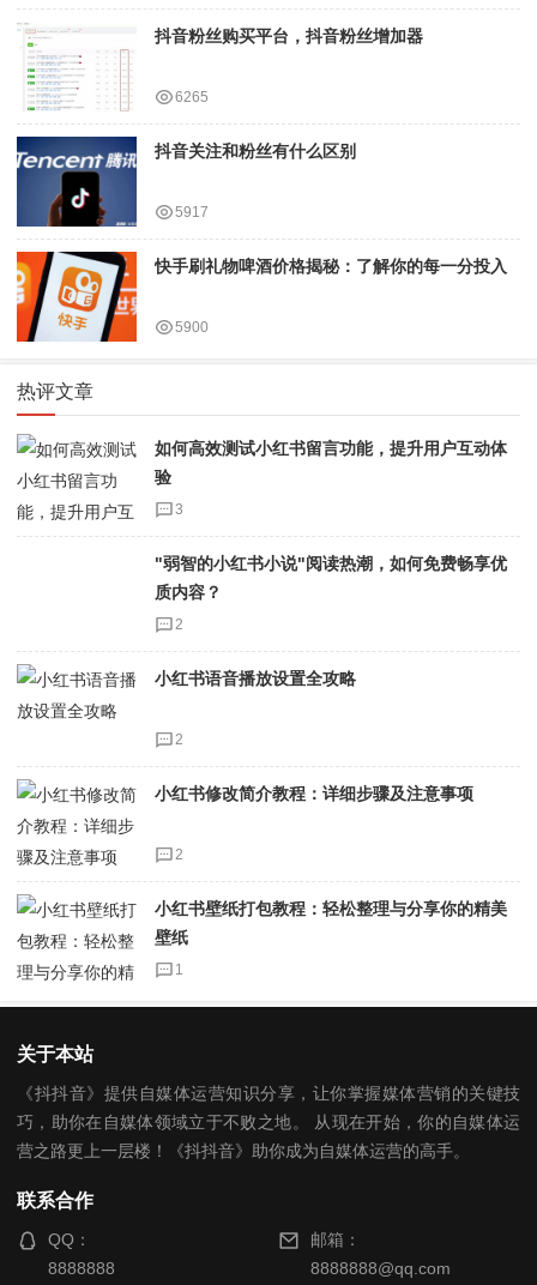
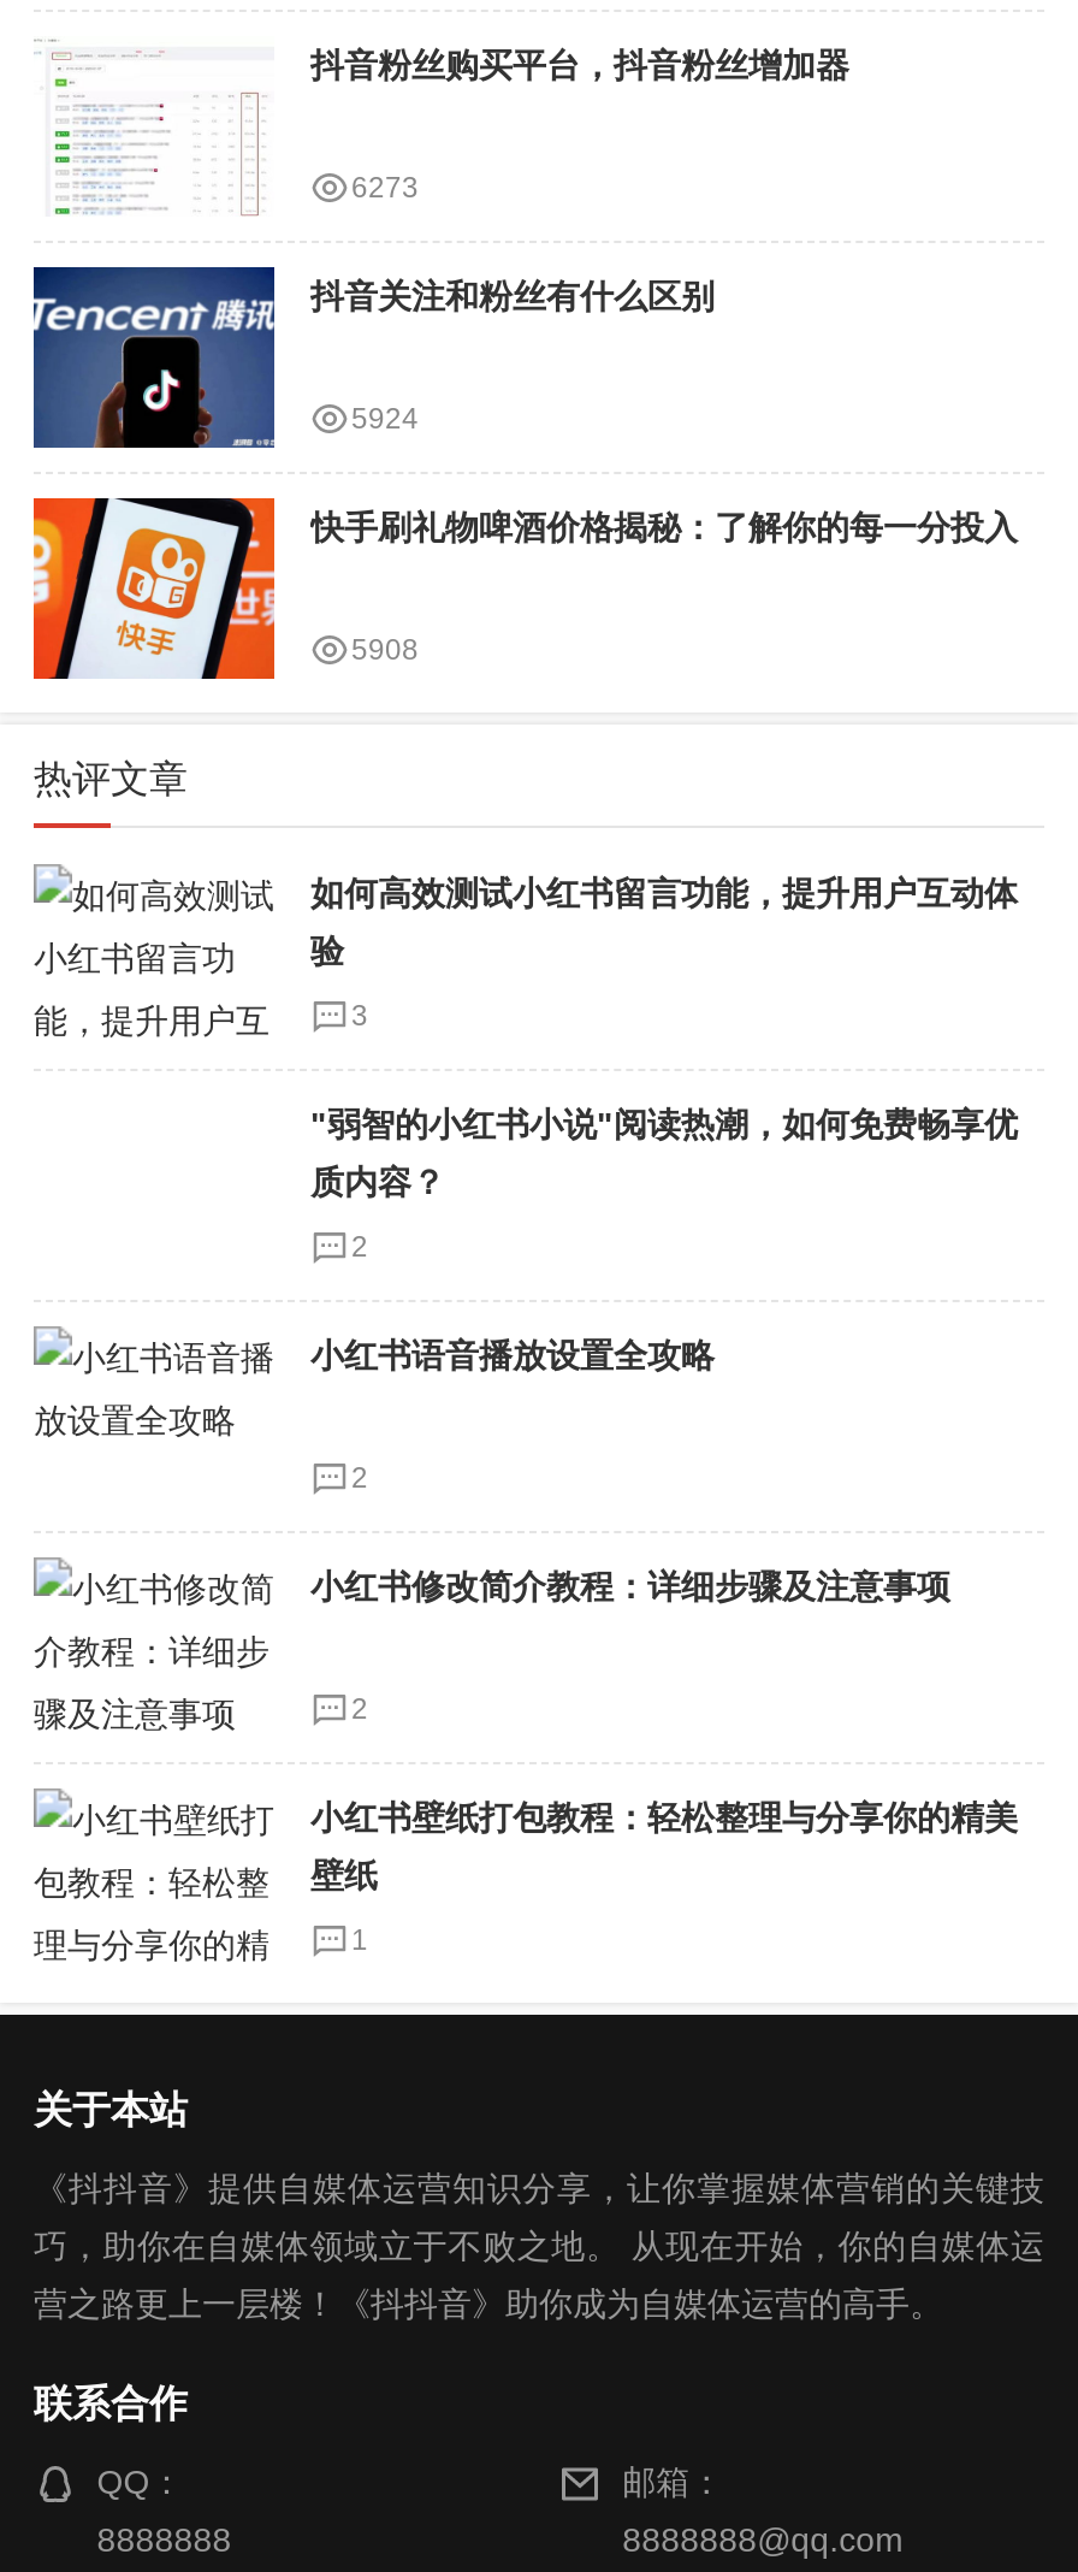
[175,89,209,106] 6265 -> [351,171,419,205] 6273
[175,204,209,221] 5917 -> [351,402,419,436] 5924
[175,319,209,336] 5900 -> [351,634,419,667] 5908

